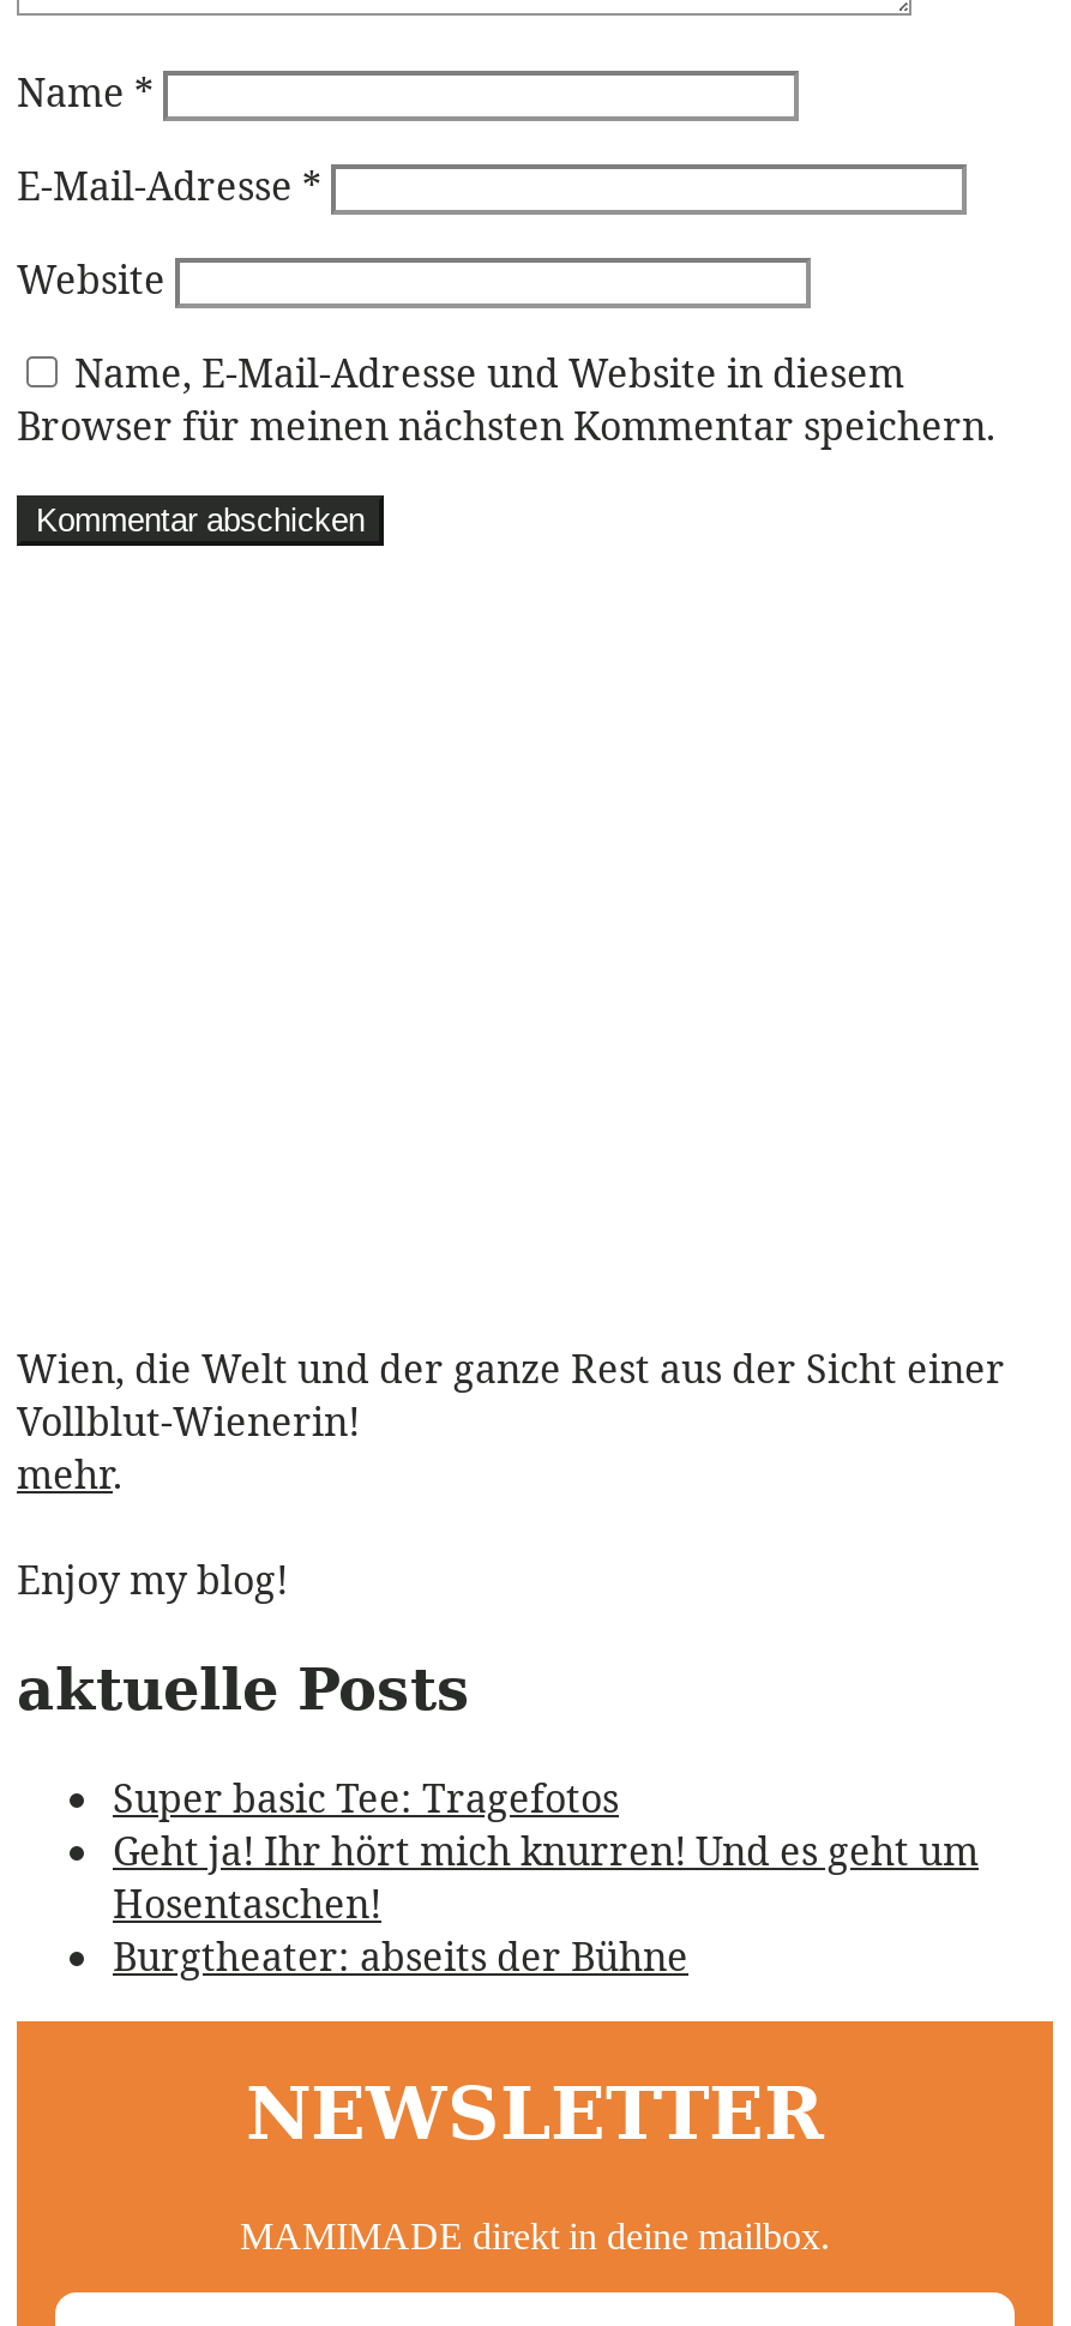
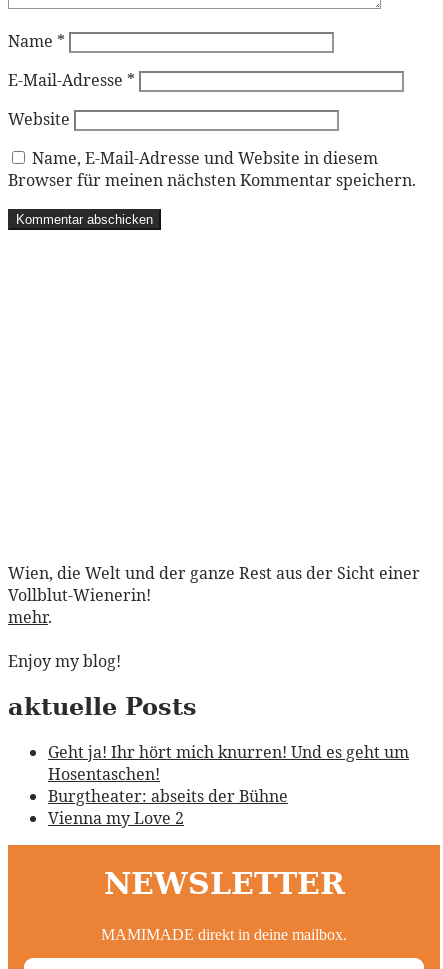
[113,1772,619,1824] Super basic Tee: Tragefotos -> none
moved [113,1824,979,1983] -> [48,741,409,807]: Geht ja! Ihr hört mich knurren! Und es geht um | Hosentaschen! | Burgtheater: abseits der Bühne
none -> [48,807,184,829] Vienna my Love 2

